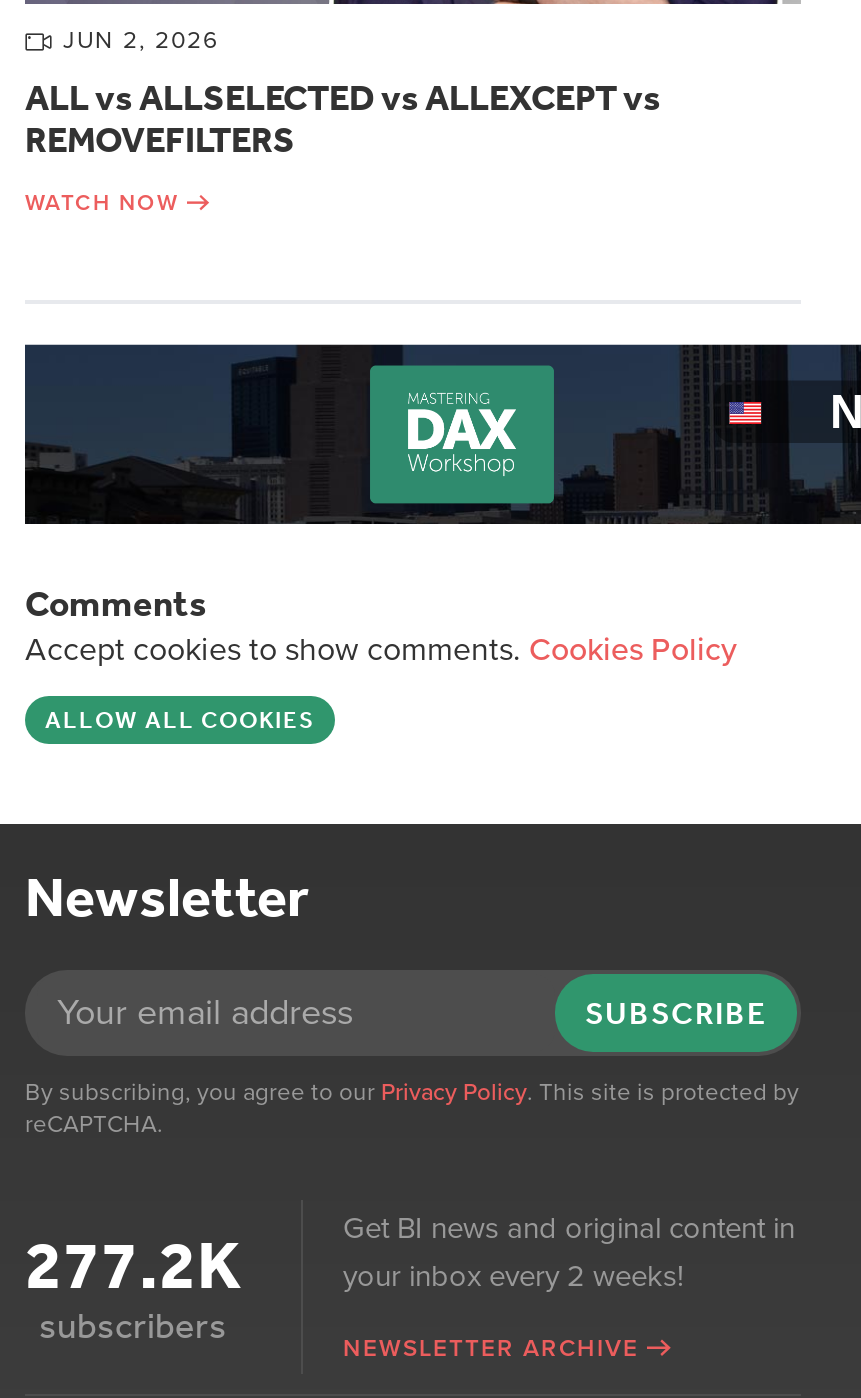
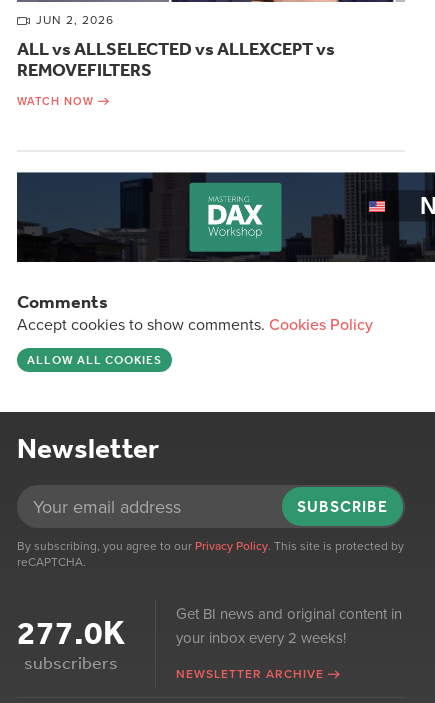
[25,1224,241,1306] 277.2K -> [17,612,125,653] 277.0K

